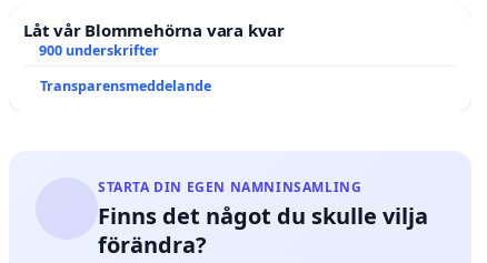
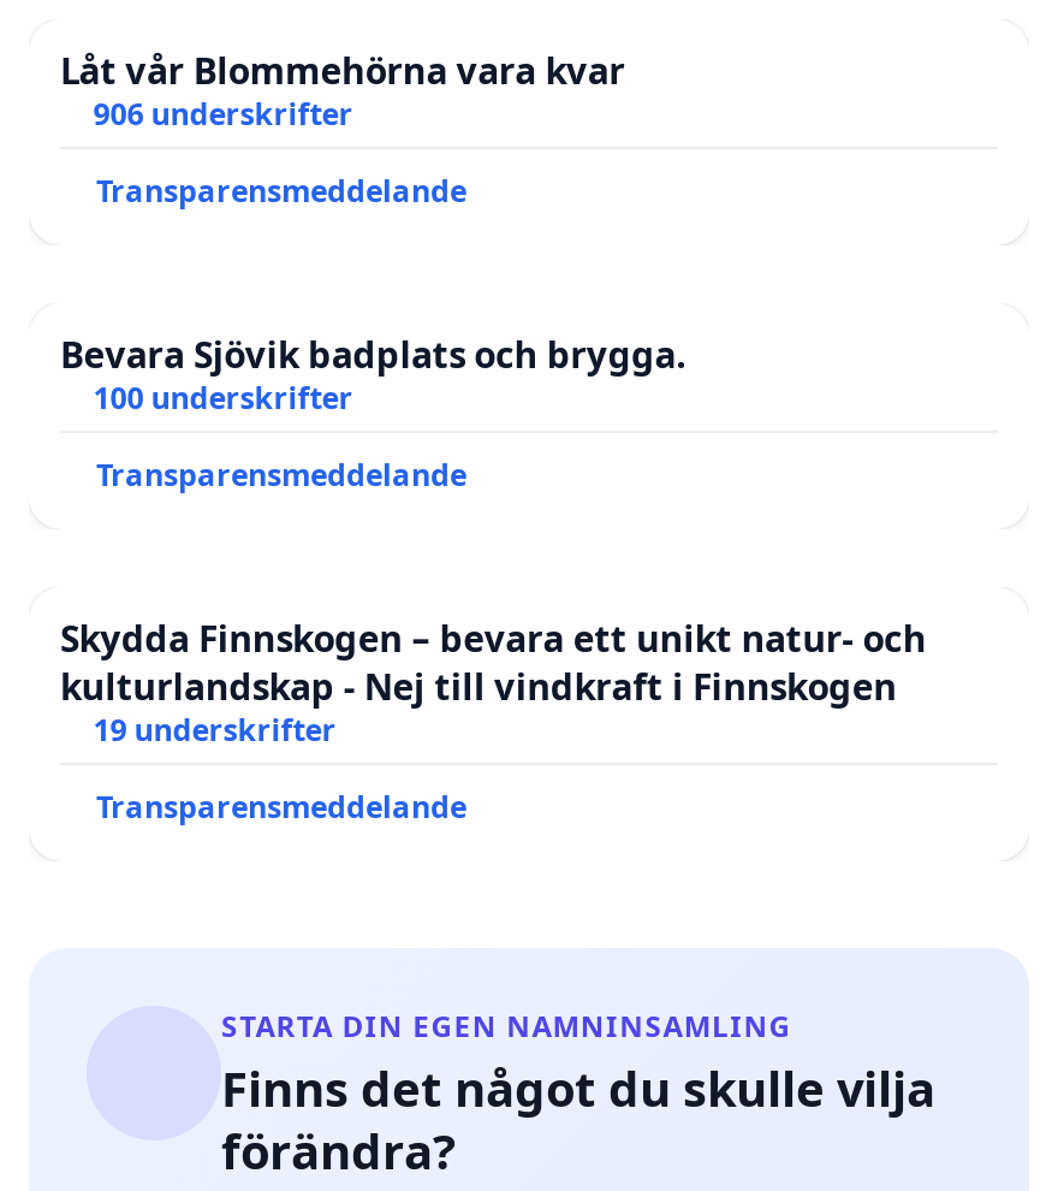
[39,41,159,60] 900 underskrifter -> [60,94,926,751] 906 underskrifter | Transparensmeddelande | Bevara Sjövik badplats och brygga. | 100 underskrifter | Transparensmeddelande | Skydda Finnskogen – bevara ett unikt natur- och | kulturlandskap - Nej till vindkraft i Finnskogen | 19 underskrifter

